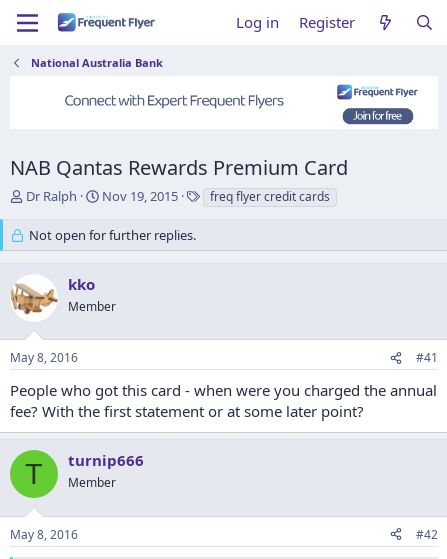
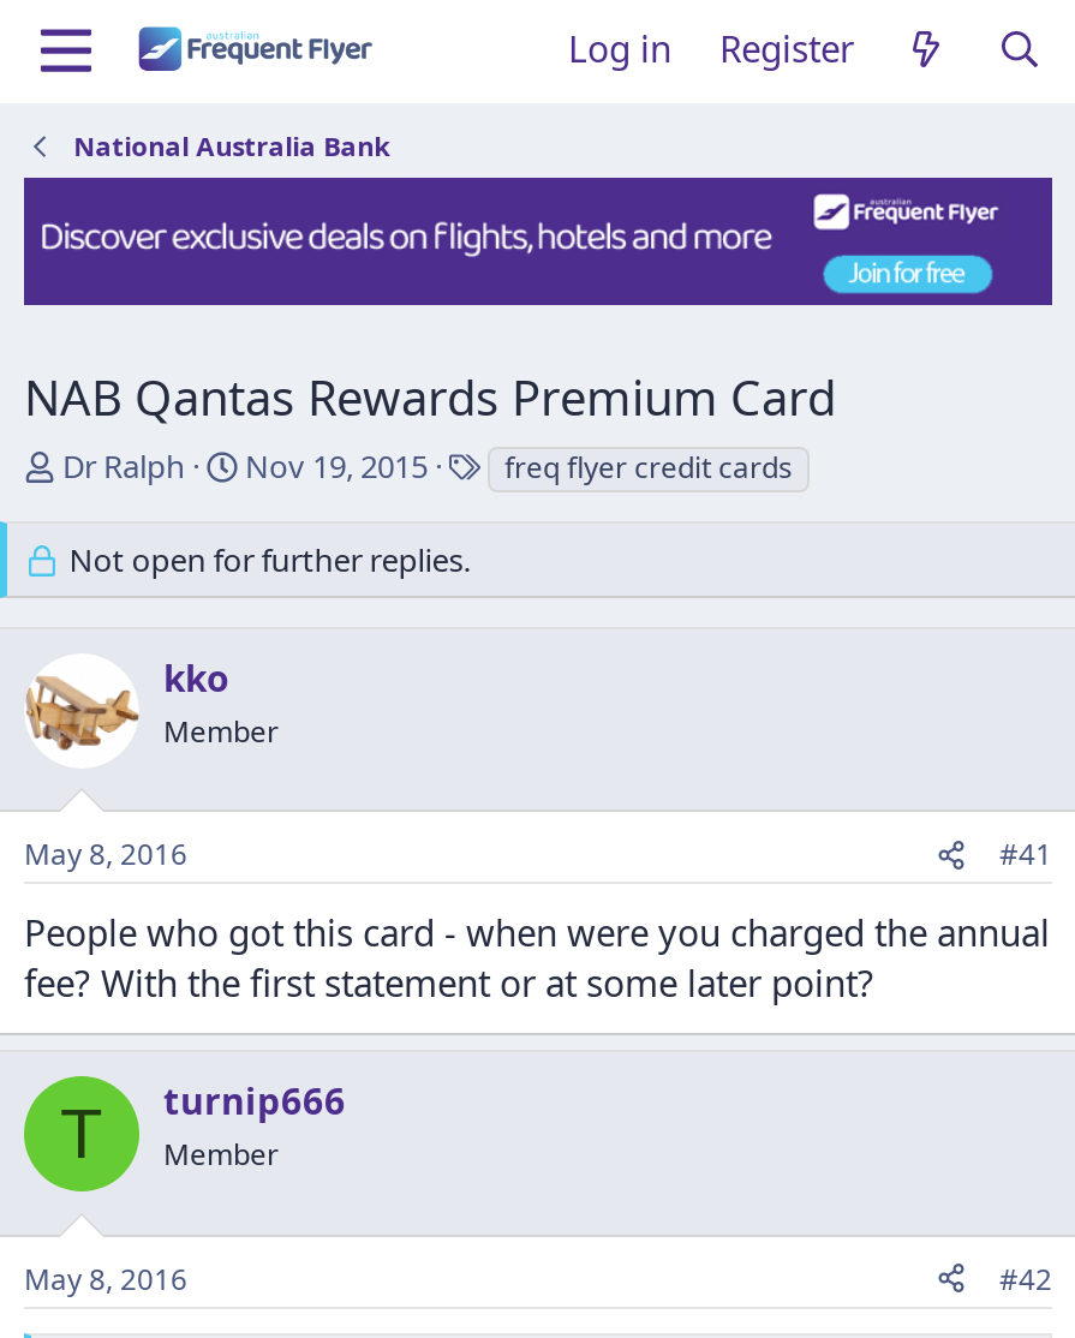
[10,76,438,129] [image] -> [22,175,1055,307] [image]

